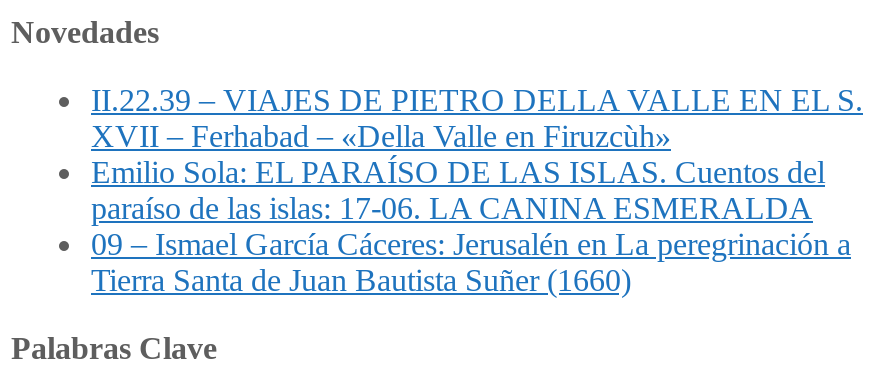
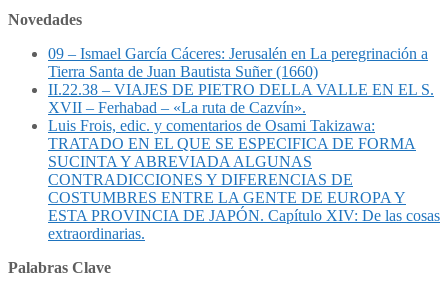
[91,82,863,224] II.22.39 – VIAJES DE PIETRO DELLA VALLE EN EL S. | XVII – Ferhabad – «Della Valle en Firuzcùh» | Emilio Sola: EL PARAÍSO DE LAS ISLAS. Cuentos del | paraíso de las islas: 17-06. LA CANINA ESMERALDA -> none
moved [91,226,851,296] -> [48,44,428,79]: 09 – Ismael García Cáceres: Jerusalén en La peregrinación a | Tierra Santa de Juan Bautista Suñer (1660)
none -> [48,80,440,241] II.22.38 – VIAJES DE PIETRO DELLA VALLE EN EL S. | XVII – Ferhabad – «La ruta de Cazvín». | Luis Frois, edic. y comentarios de Osami Takizawa: | TRATADO EN EL QUE SE ESPECIFICA DE FORMA | SUCINTA Y ABREVIADA ALGUNAS | CONTRADICCIONES Y DIFERENCIAS DE | COSTUMBRES ENTRE LA GENTE DE EUROPA Y | ESTA PROVINCIA DE JAPÓN. Capítulo XIV: De las cosas | extraordinarias.

